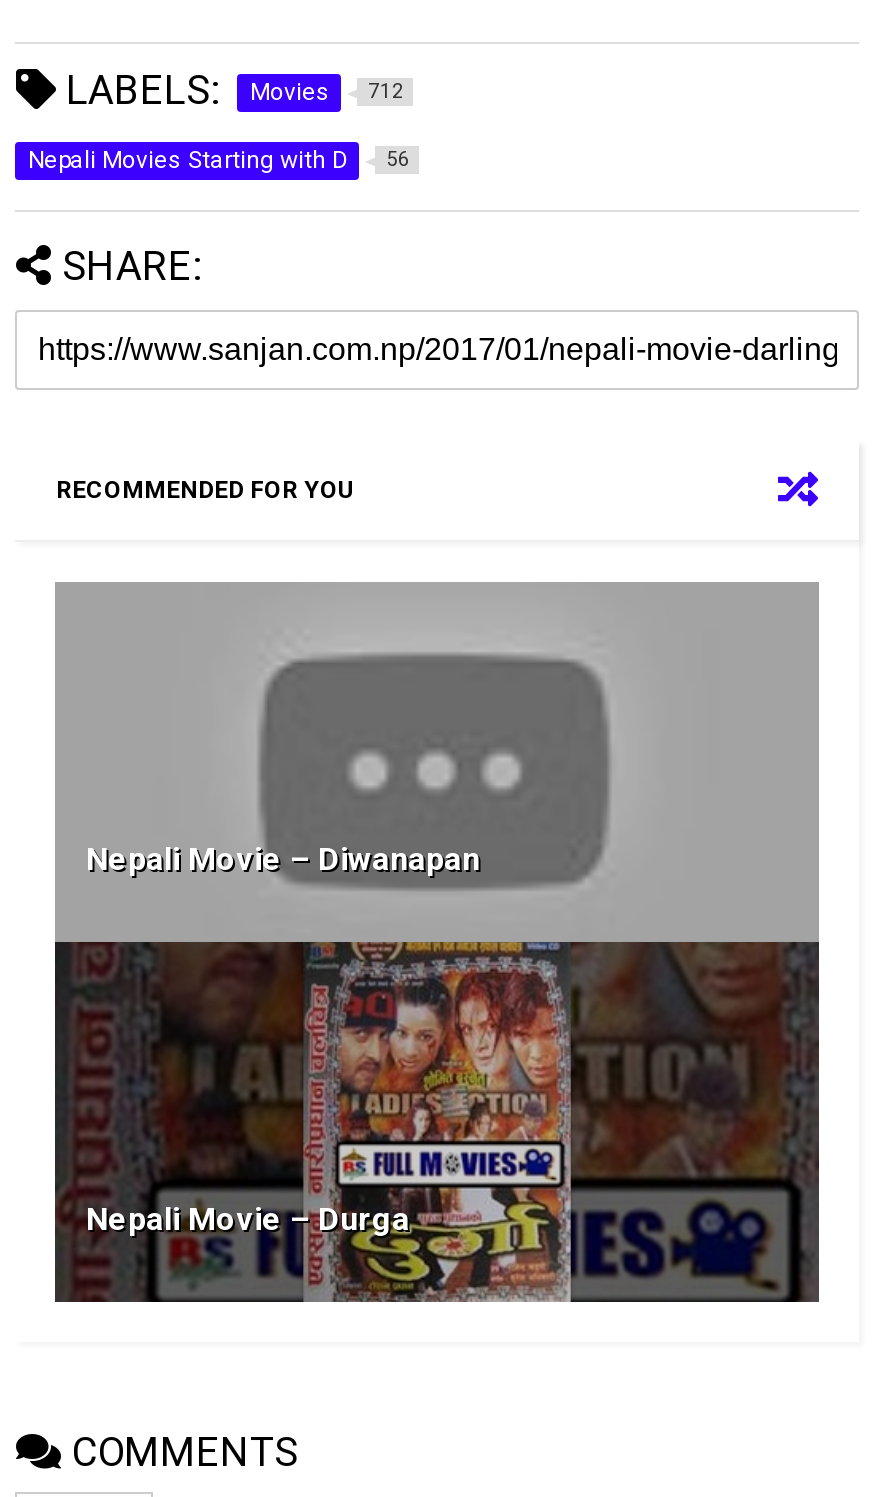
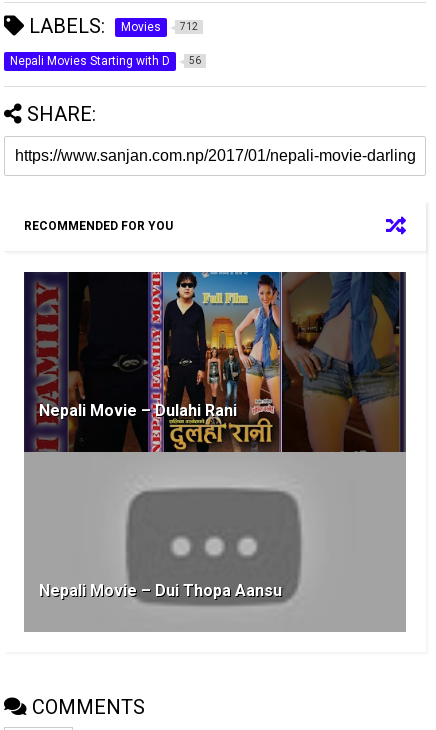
[55,582,819,1302] [image] | Nepali Movie – Diwanapan -> [24,271,406,631] [image] | Nepali Movie – Dulahi Rani
[86,1200,410,1238] Nepali Movie – Durga -> [39,581,282,600] Nepali Movie – Dui Thopa Aansu

